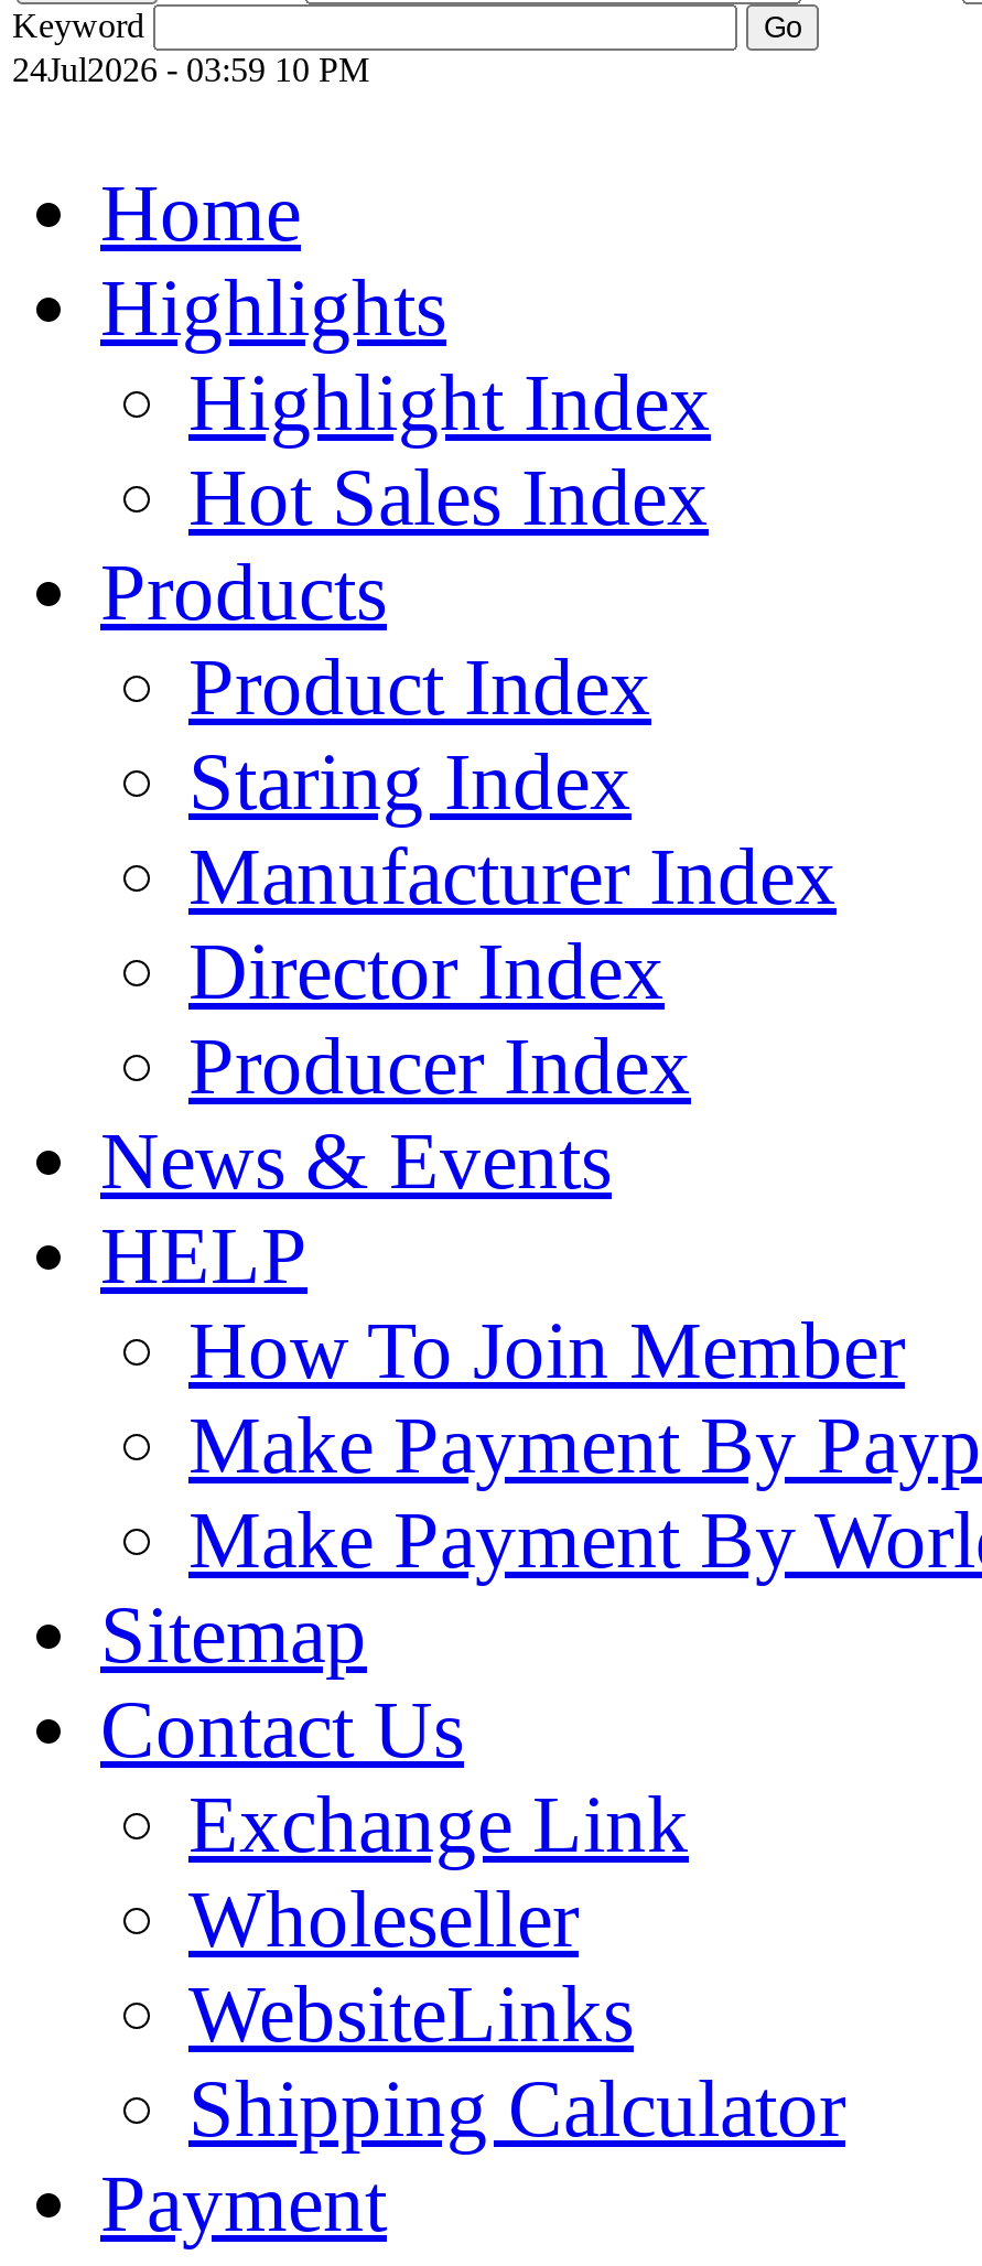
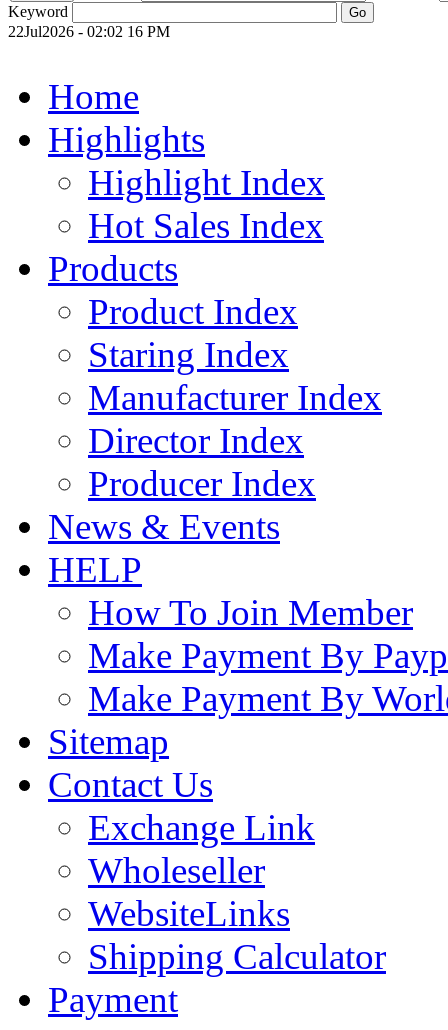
[12,51,369,88] 24Jul2026 - 03:59 10 PM -> [8,23,170,40] 22Jul2026 - 02:02 16 PM

